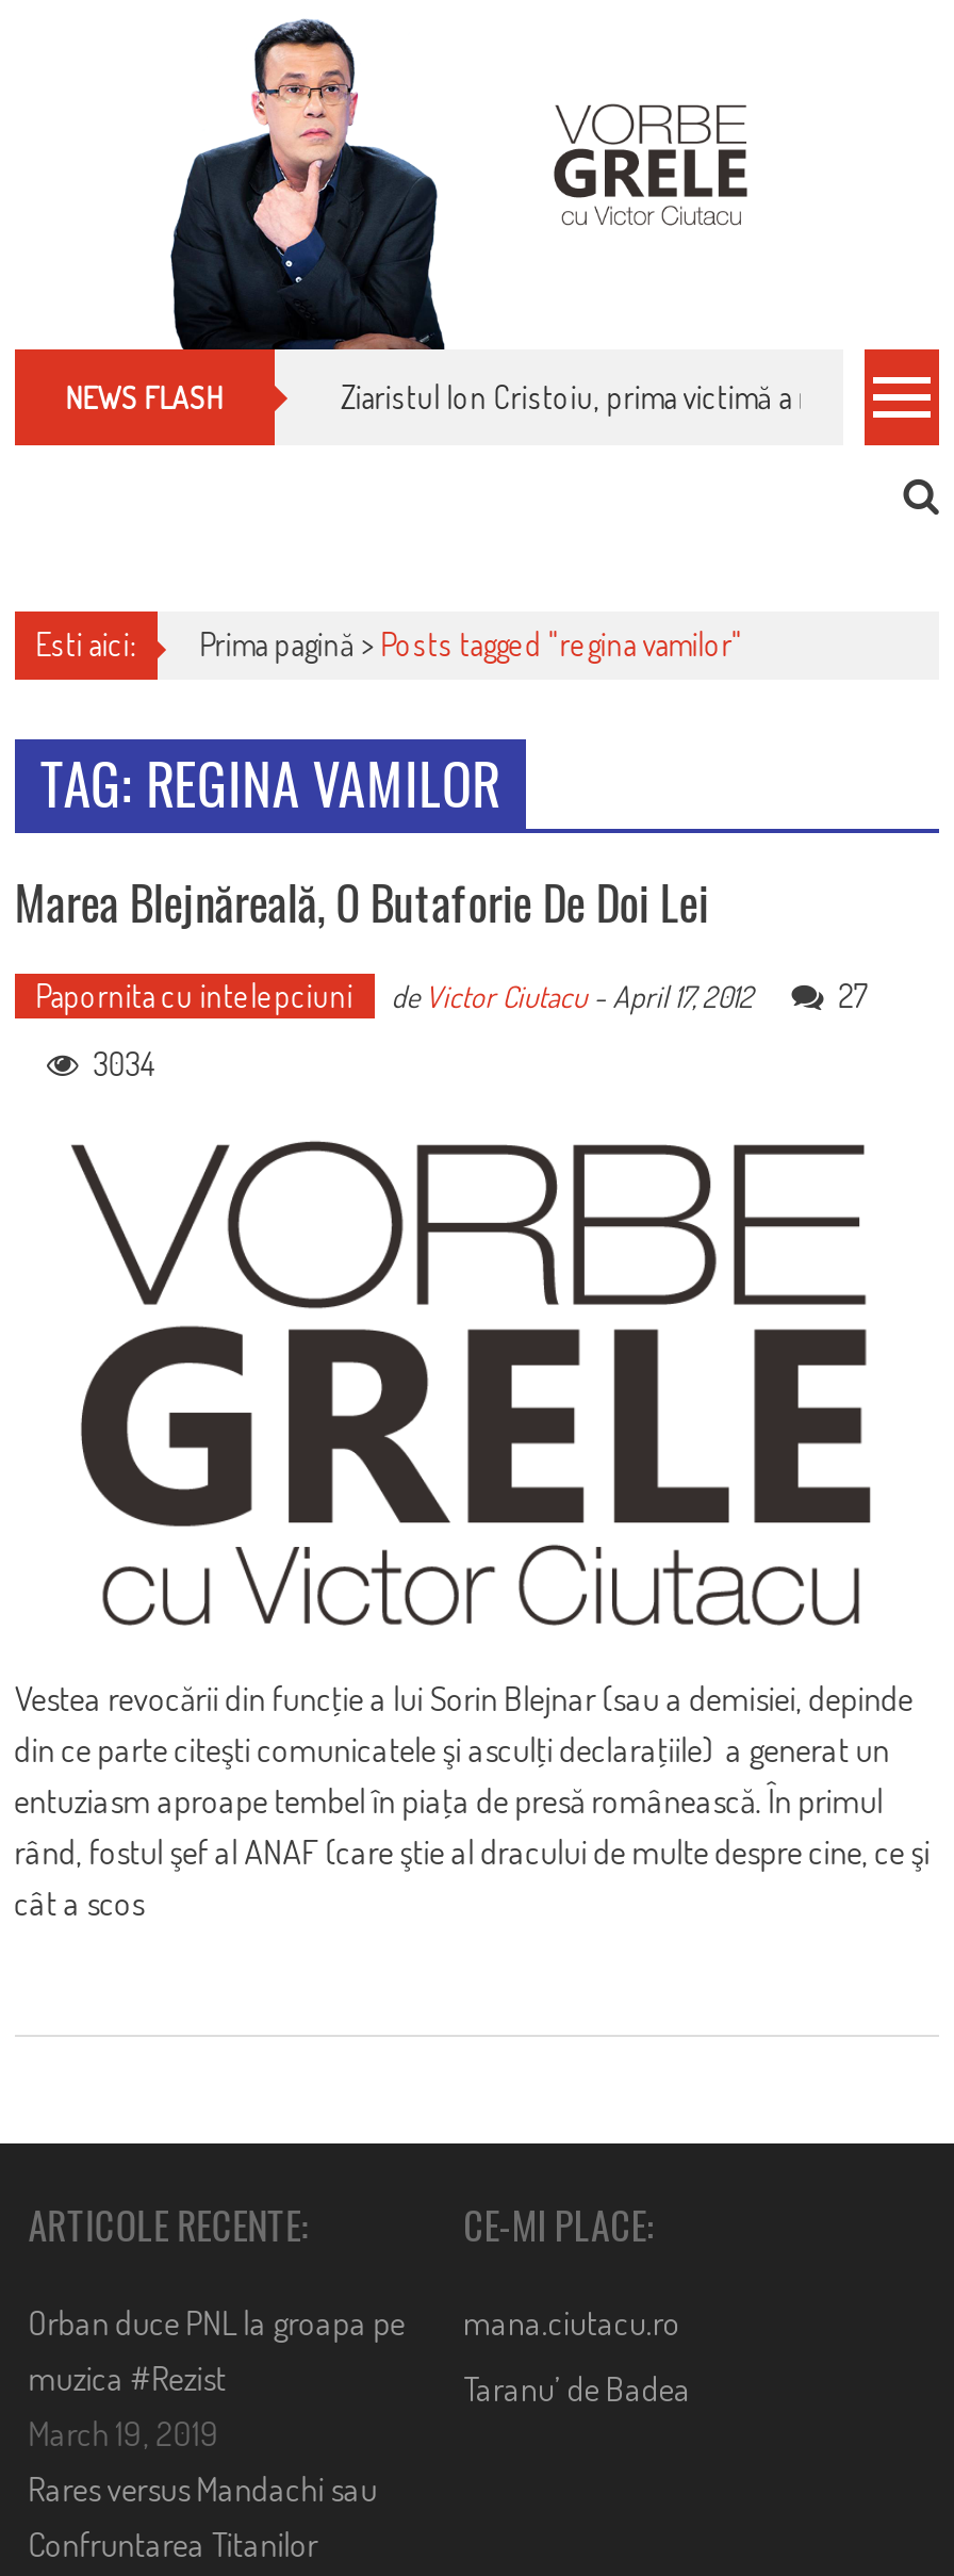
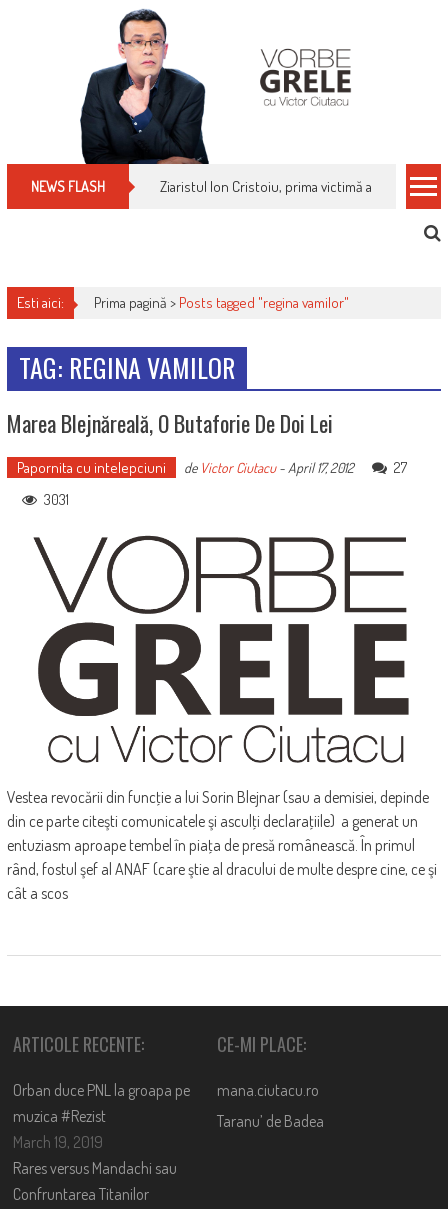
[93,1045,153,1085] 3034 -> [44,490,69,509] 3031

